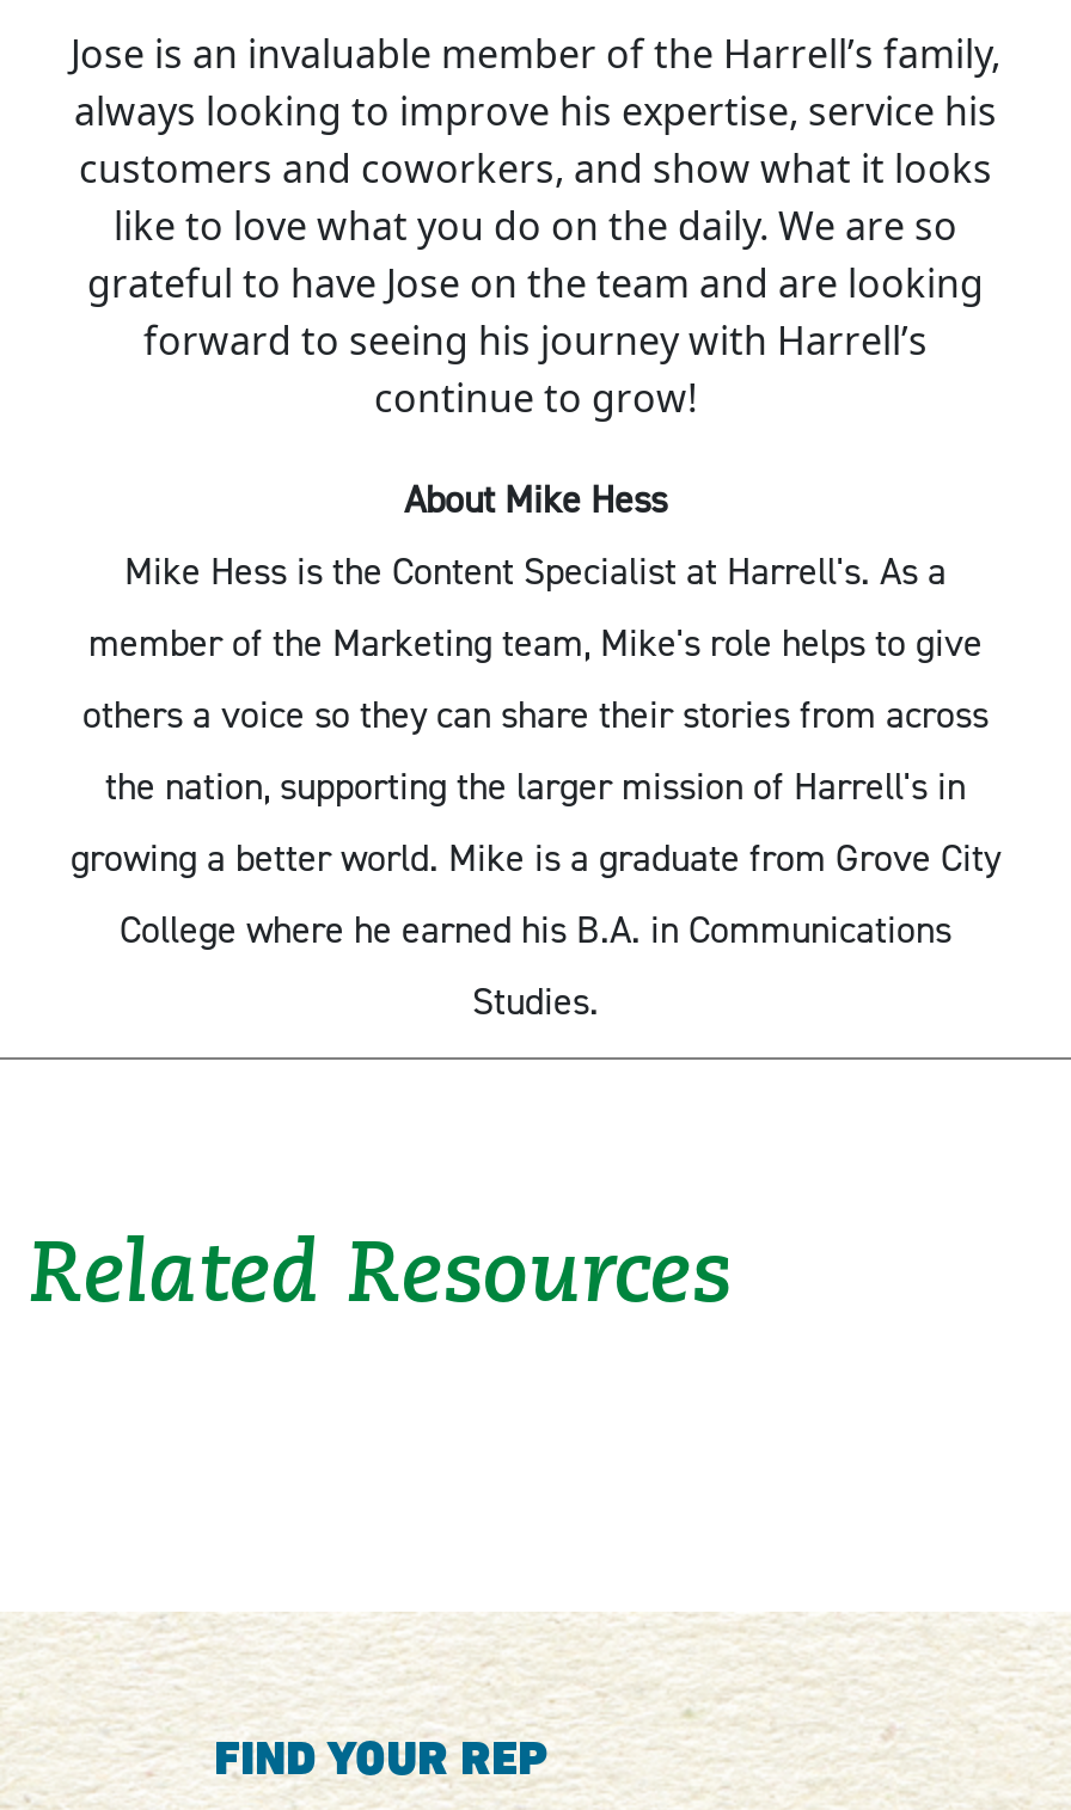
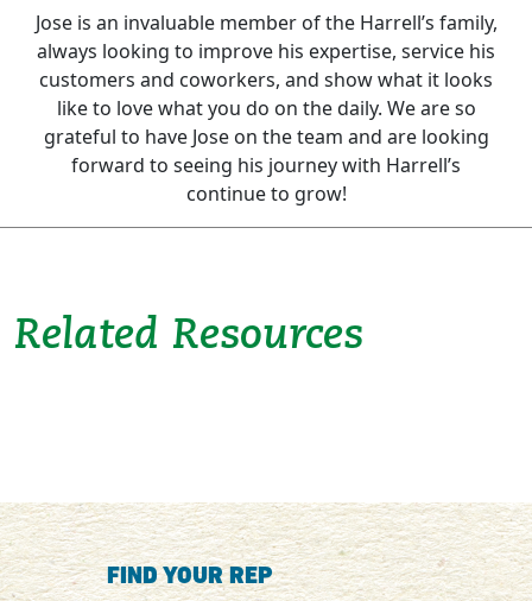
[71,478,1000,1027] About Mike Hess | Mike Hess is the Content Specialist at Harrell's. As a | member of the Marketing team, Mike's role helps to give | others a voice so they can share their stories from across | the nation, supporting the larger mission of Harrell's in | growing a better world. Mike is a graduate from Grove City | College where he earned his B.A. in Communications | Studies. -> none

